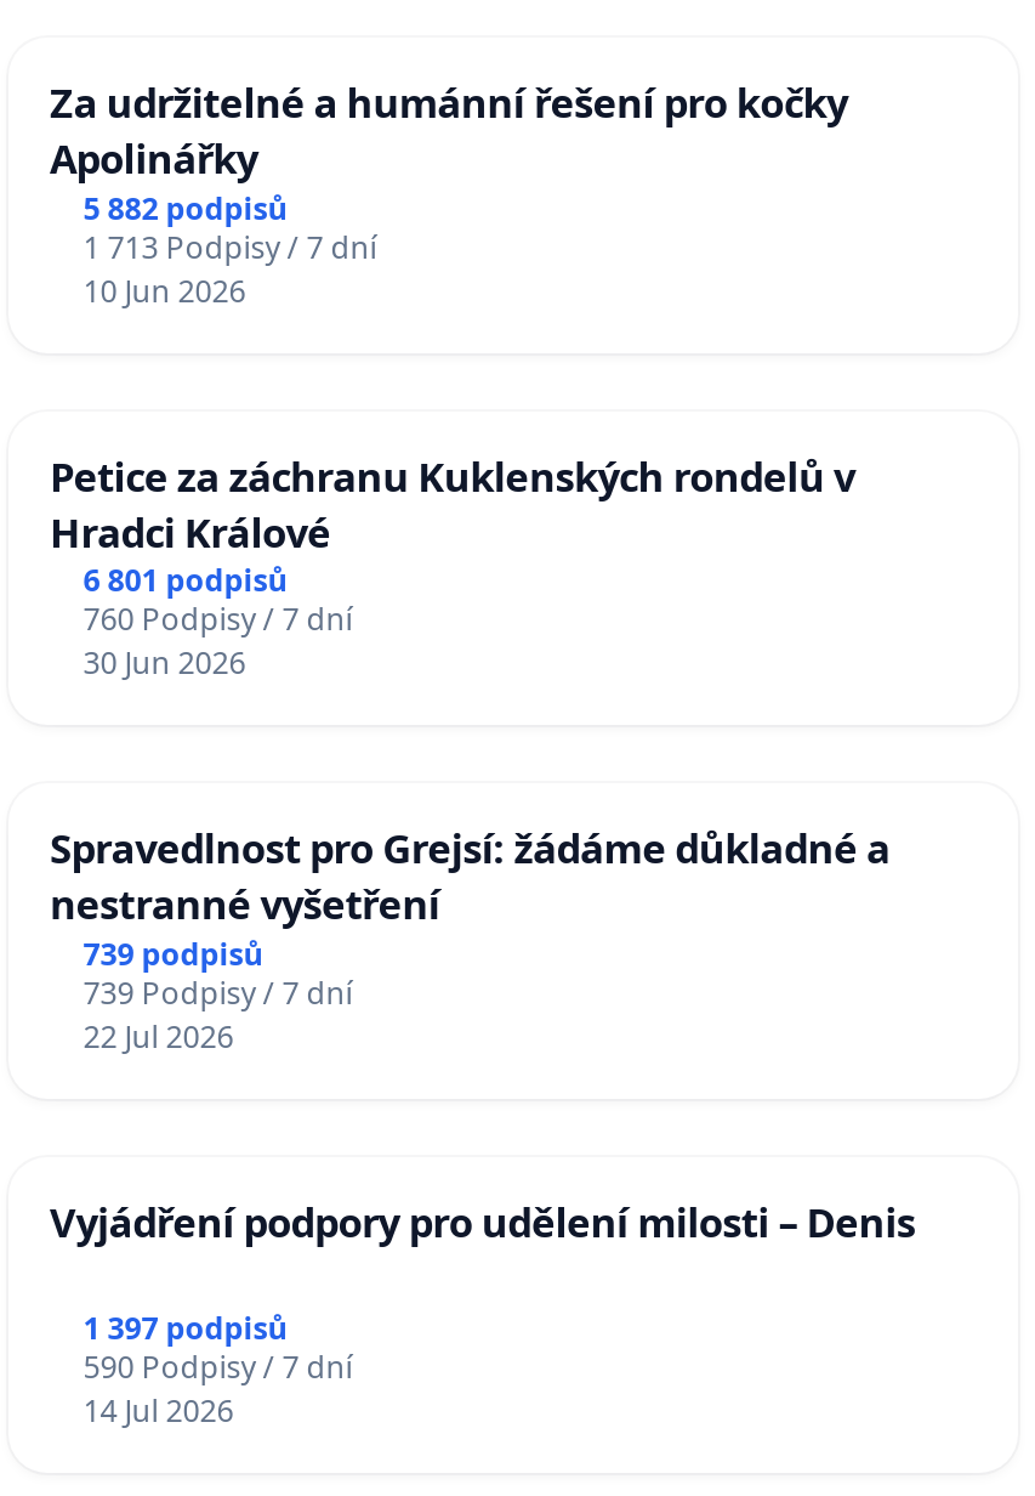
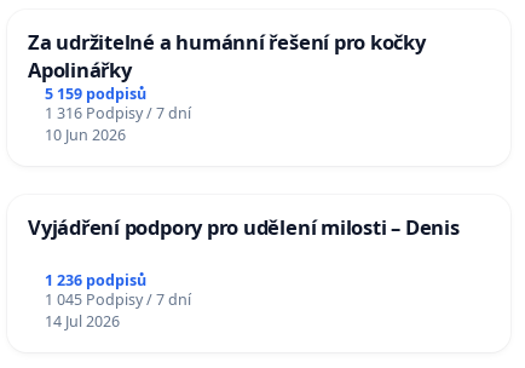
[83,187,287,228] 5 882 podpisů -> [45,84,146,105] 5 159 podpisů
[83,226,377,267] 1 713 Podpisy / 7 dní -> [45,103,191,124] 1 316 Podpisy / 7 dní
[50,447,890,1058] Petice za záchranu Kuklenských rondelů v | Hradci Králové | 6 801 podpisů | 760 Podpisy / 7 dní | 30 Jun 2026 | Spravedlnost pro Grejsí: žádáme důkladné a | nestranné vyšetření | 739 podpisů | 739 Podpisy / 7 dní | 22 Jul 2026 -> none
[83,1308,287,1349] 1 397 podpisů -> [45,270,146,291] 1 236 podpisů
[83,1346,353,1388] 590 Podpisy / 7 dní -> [45,290,191,310] 1 045 Podpisy / 7 dní

